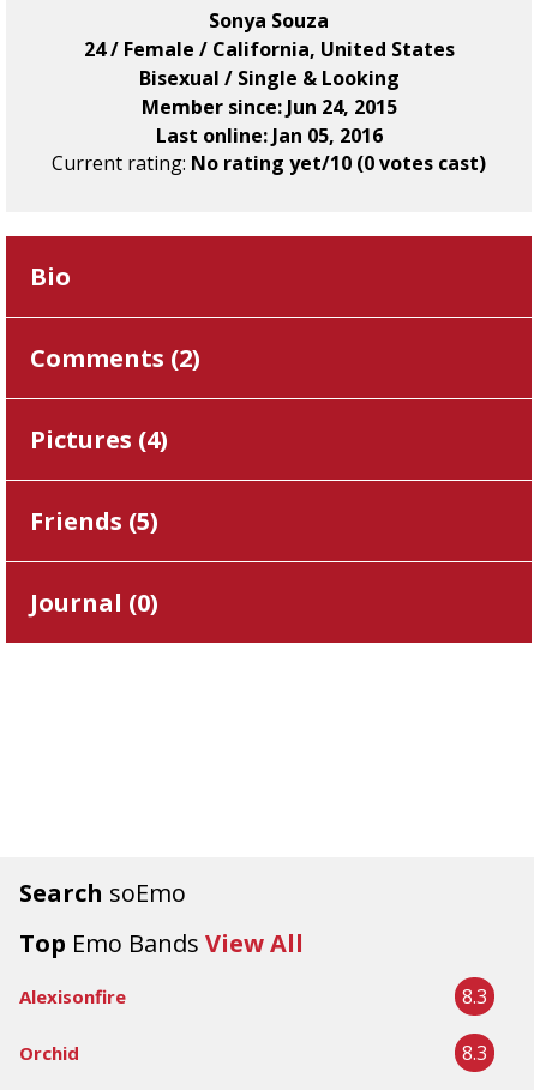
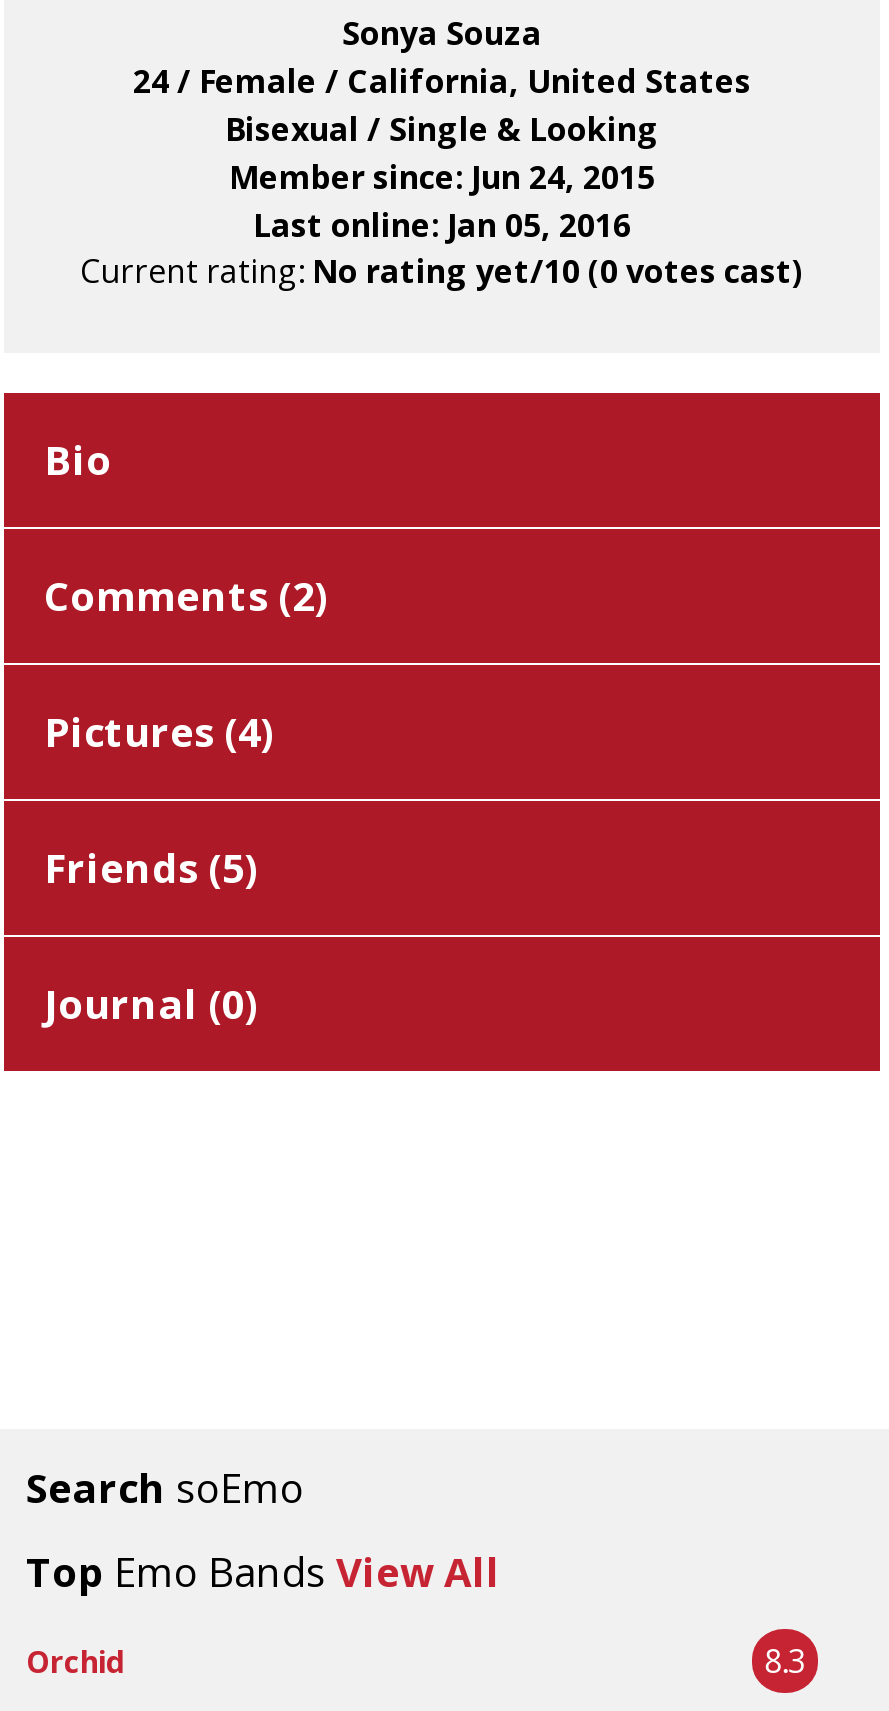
[19,983,487,1010] Alexisonfire | 8.3 -> none

